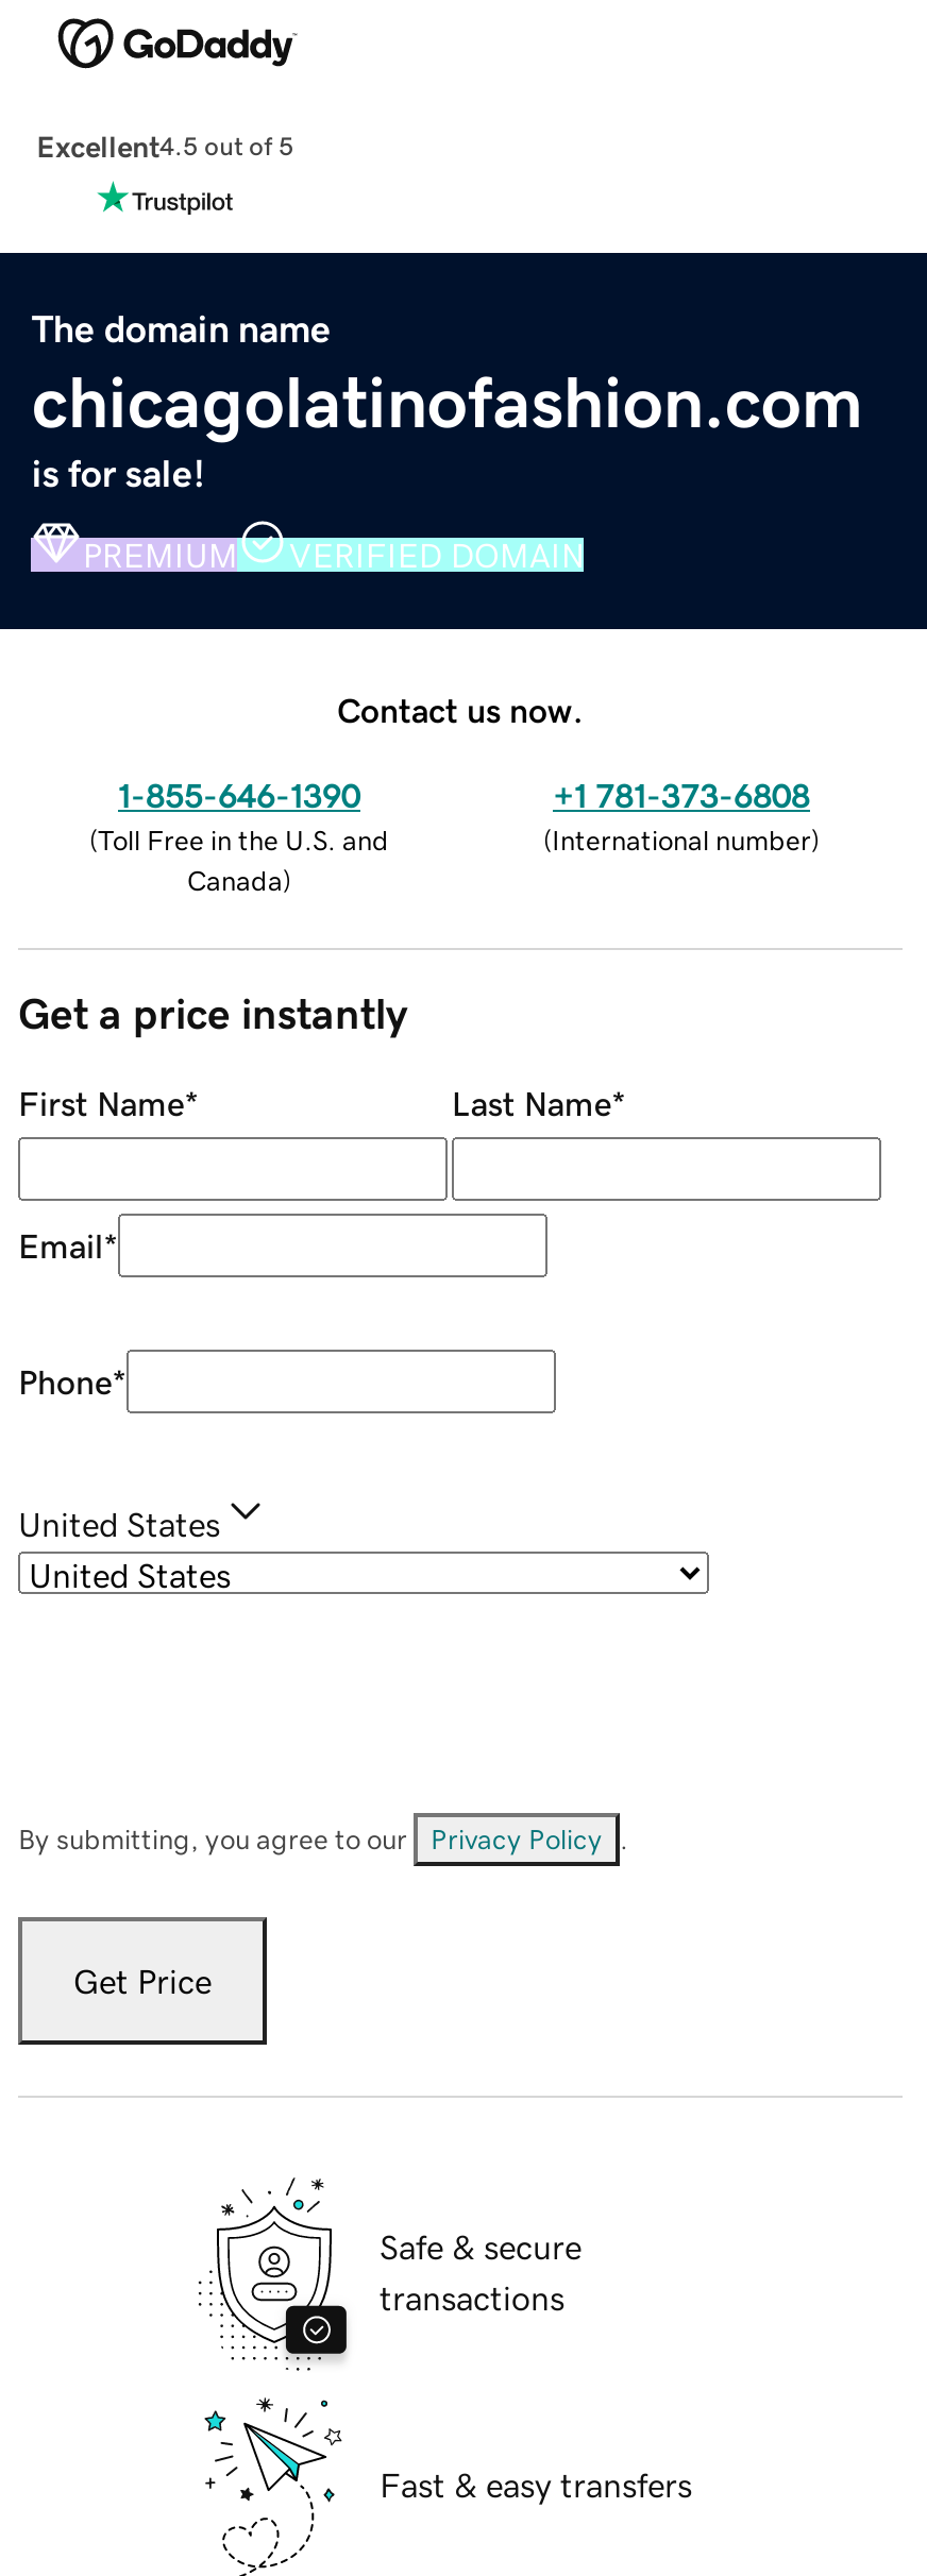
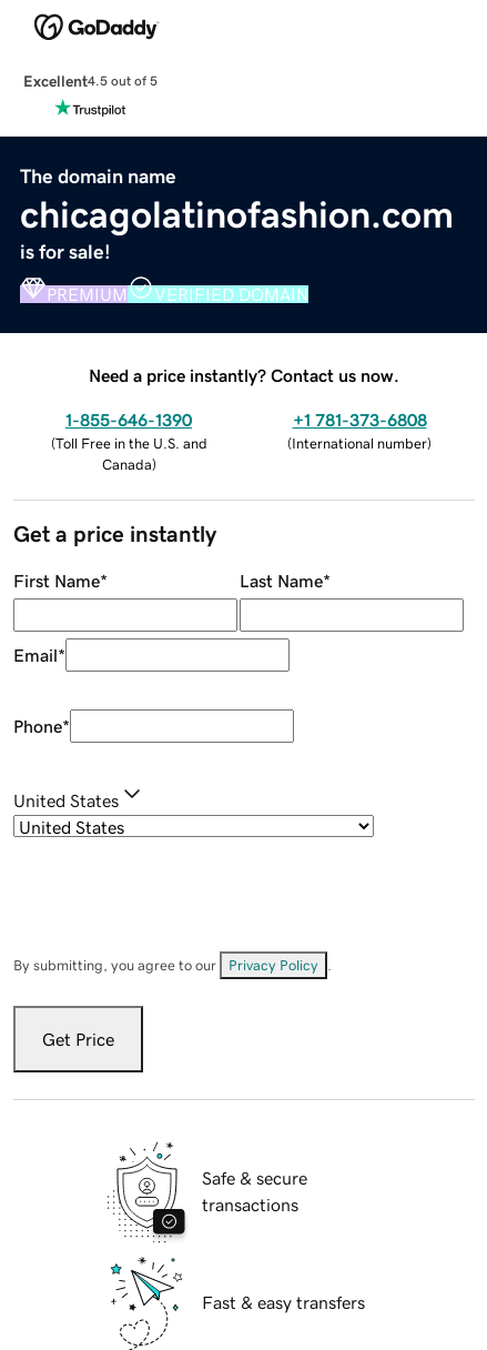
[337,692,584,726] Contact us now. -> [89,366,399,384] Need a price instantly? Contact us now.

